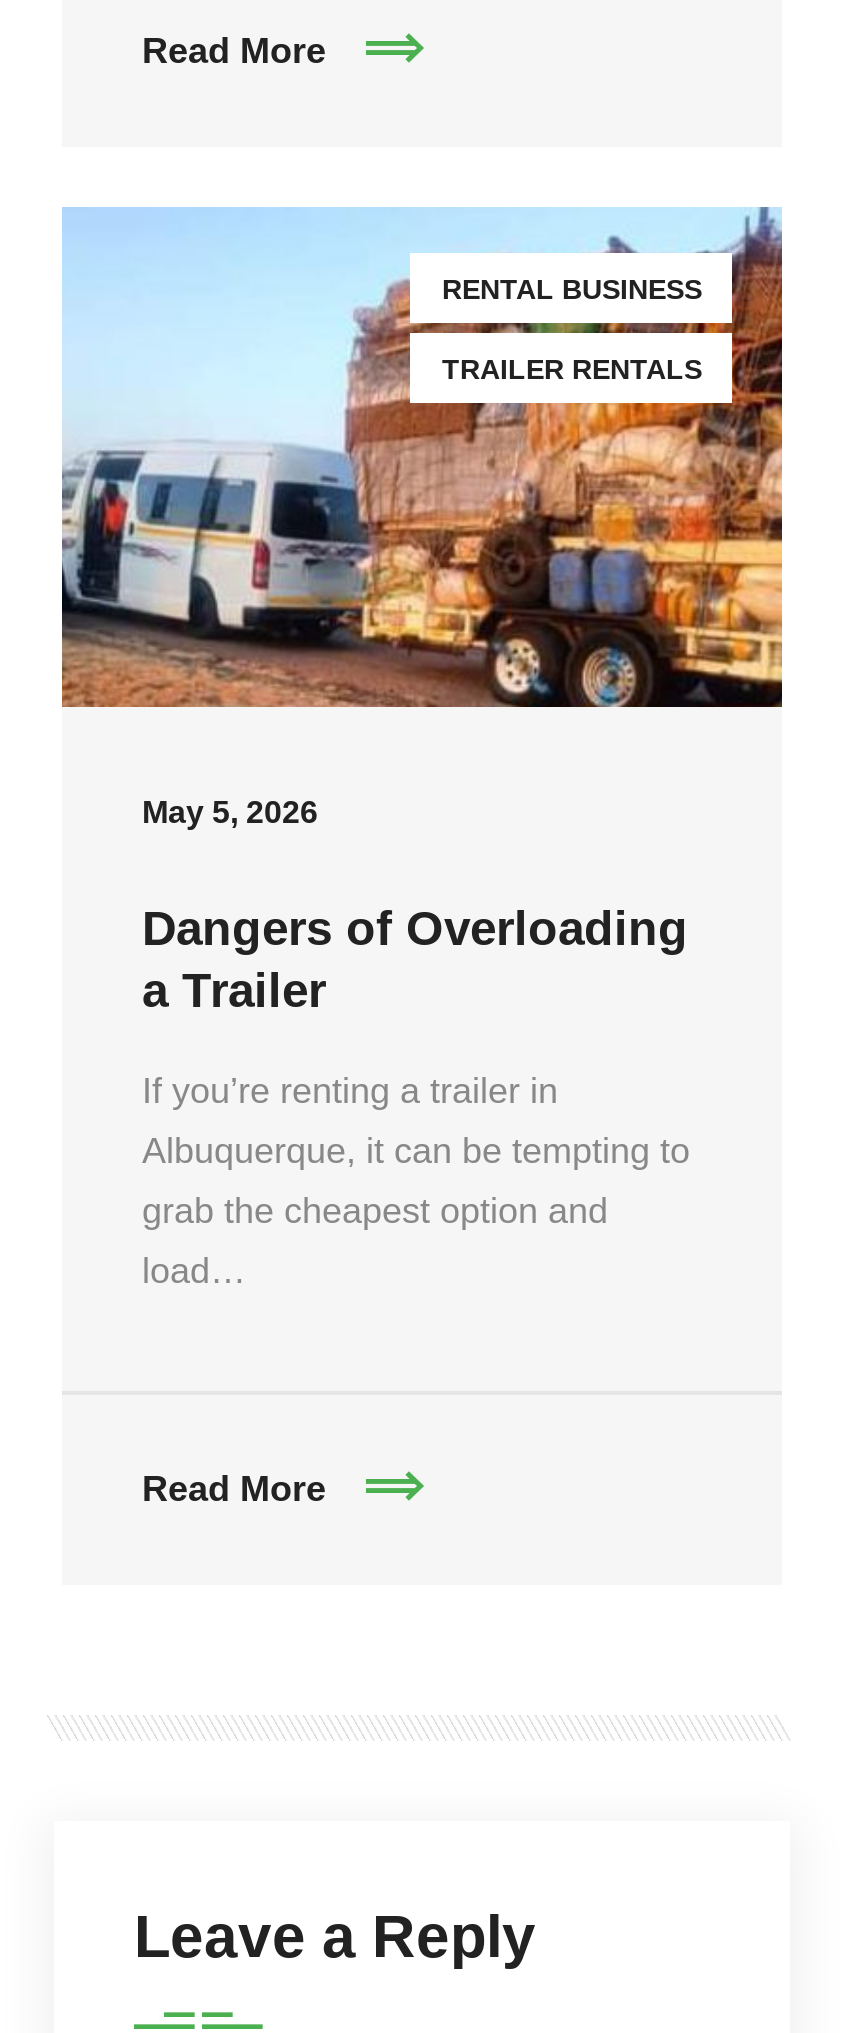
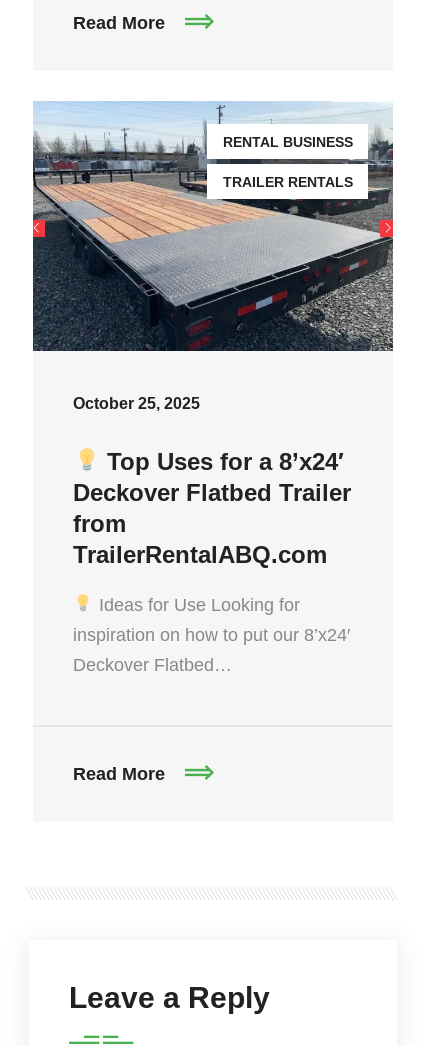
[60,205,784,709] [image] -> [32,102,394,352] [image]
[142,794,690,1290] May 5, 2026 | Dangers of Overloading | a Trailer | If you’re renting a trailer in | Albuquerque, it can be tempting to | grab the cheapest option and | load… -> [73,394,351,674] October 25, 2025 | Top Uses for a 8’x24′ | Deckover Flatbed Trailer | from | TrailerRentalABQ.com | Ideas for Use Looking for | inspiration on how to put our 8’x24′ | Deckover Flatbed…

